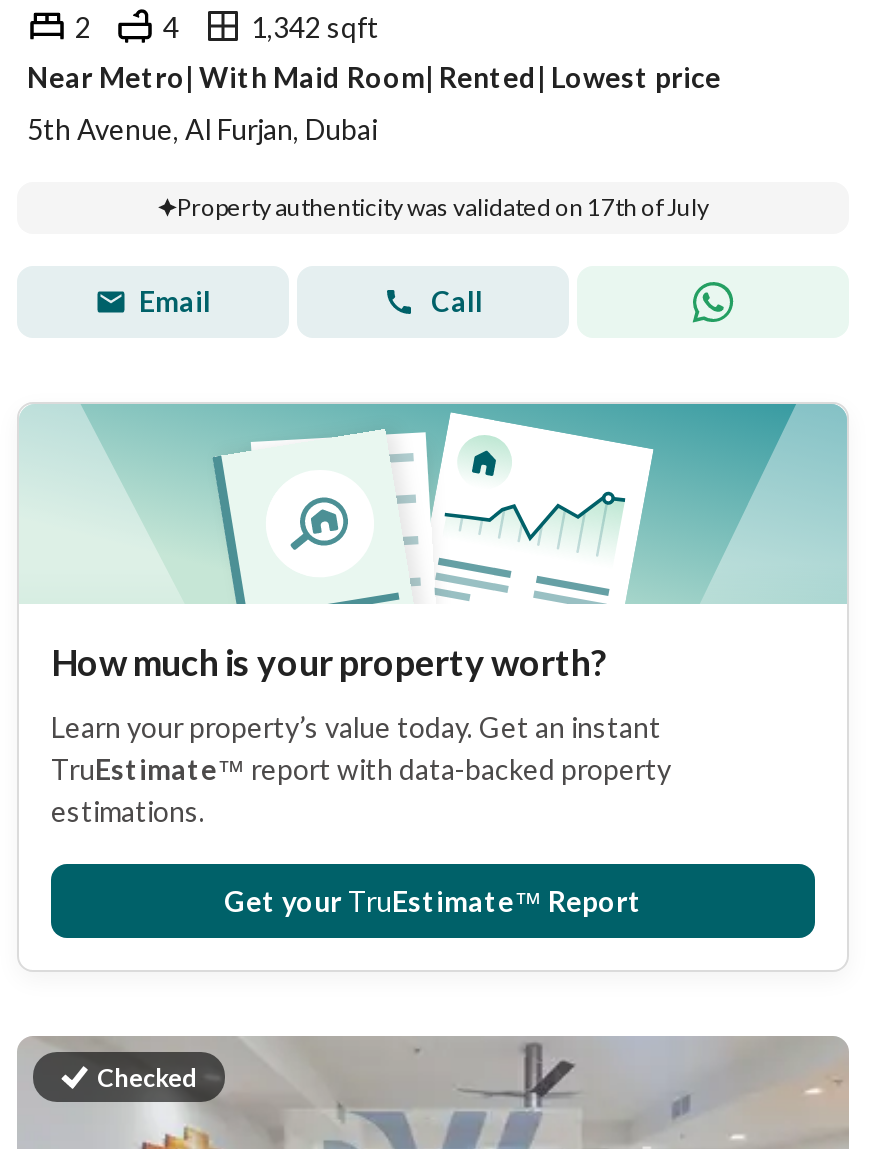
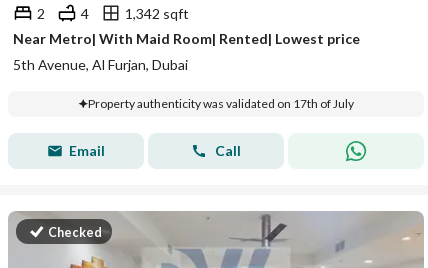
[17,400,849,918] [image] | How much is your property worth? | Learn your property’s value today. Get an instant | TruEstimate™ report with data-backed property | estimations. | Get your TruEstimate™ Report -> none

